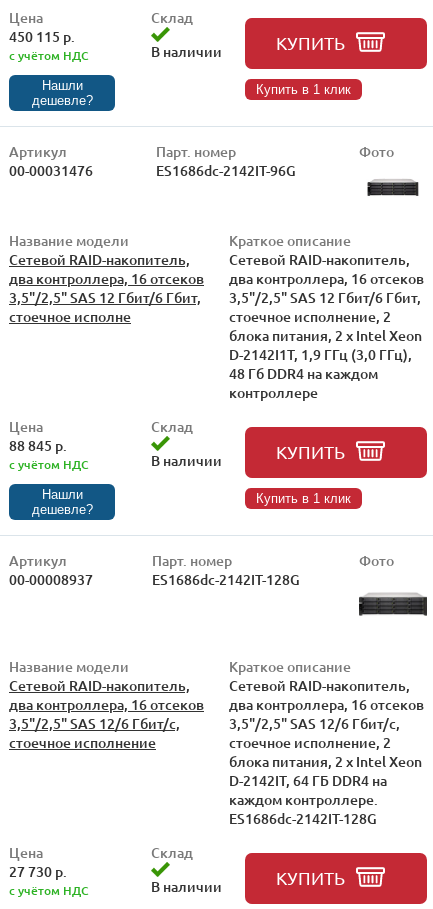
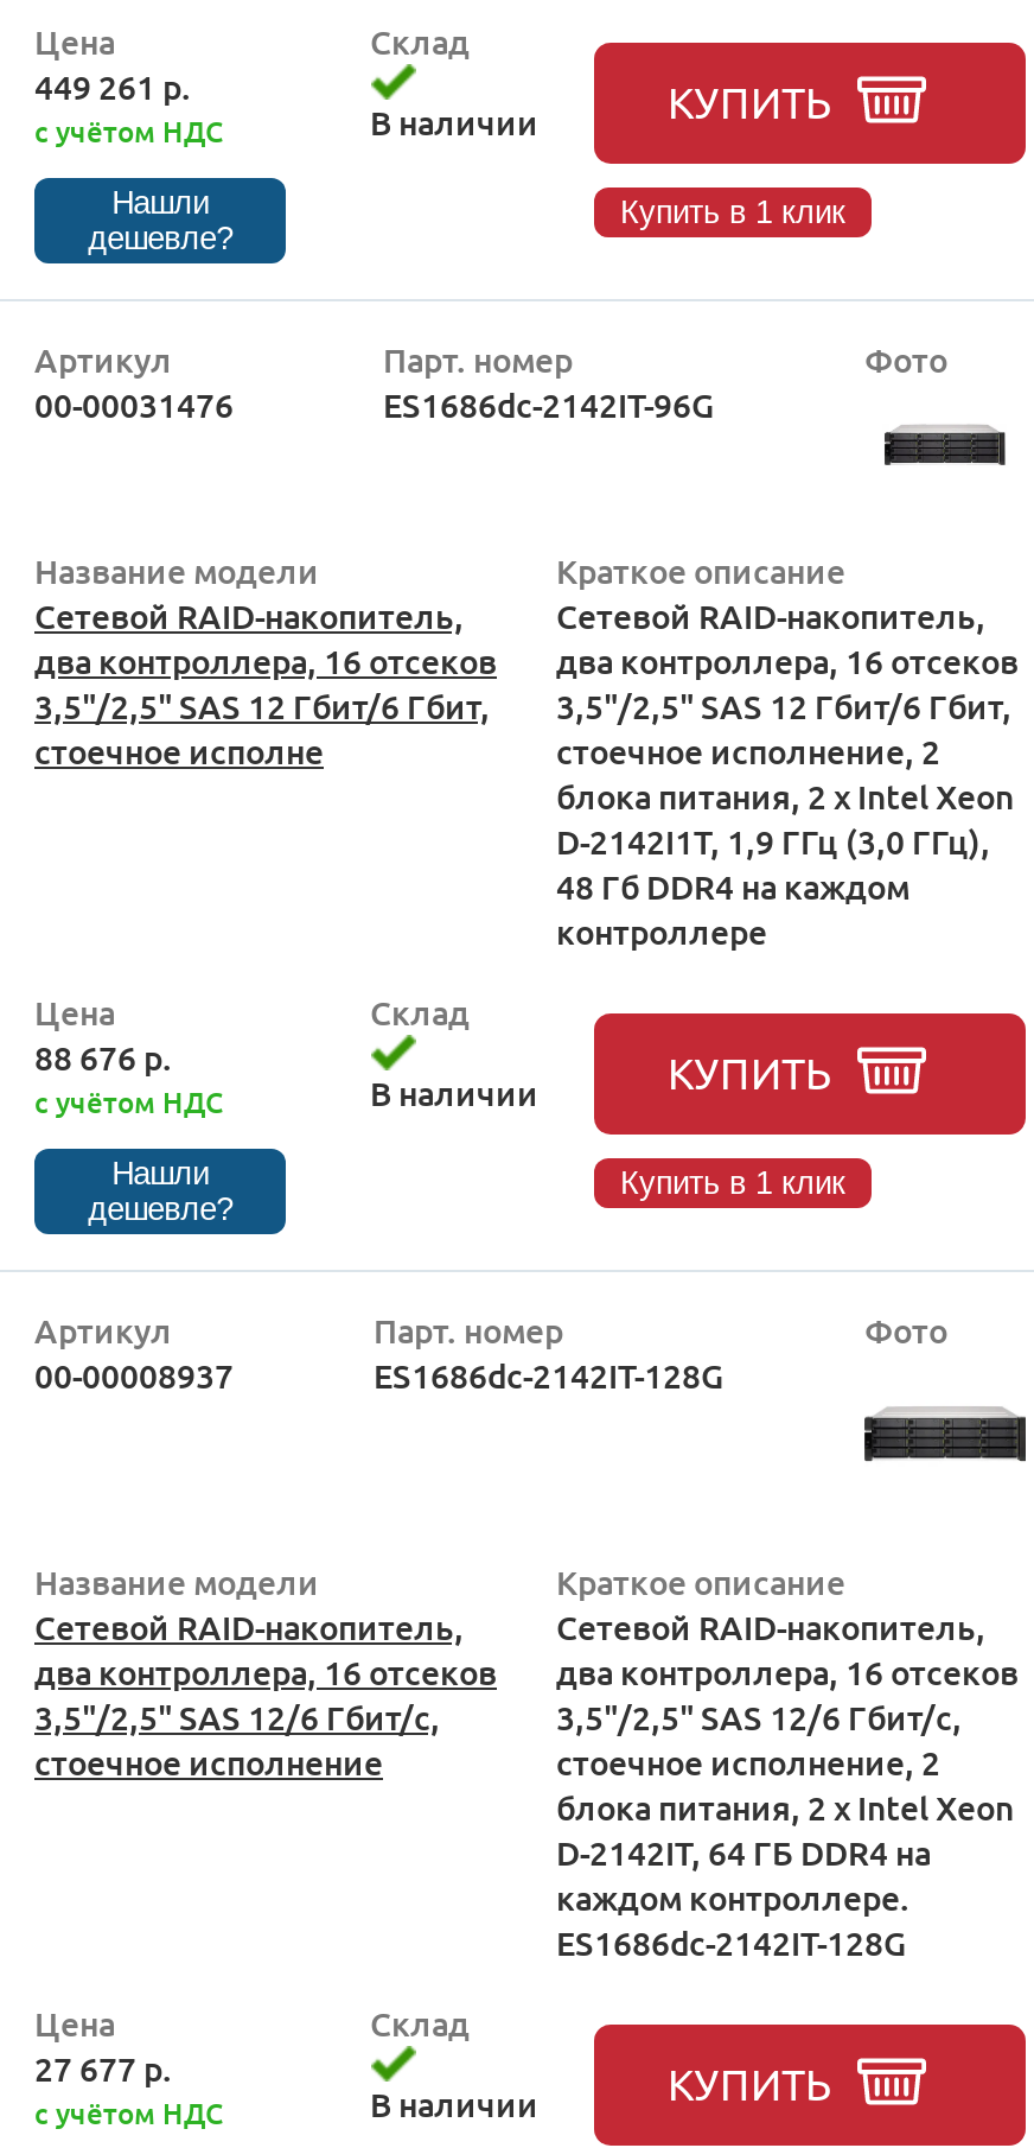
[9,27,75,46] 450 115 р. -> [34,64,191,109] 449 261 р.
[9,436,67,455] 88 845 р. -> [34,1035,172,1080] 88 676 р.
[9,862,67,881] 27 730 р. -> [34,2046,172,2091] 27 677 р.

